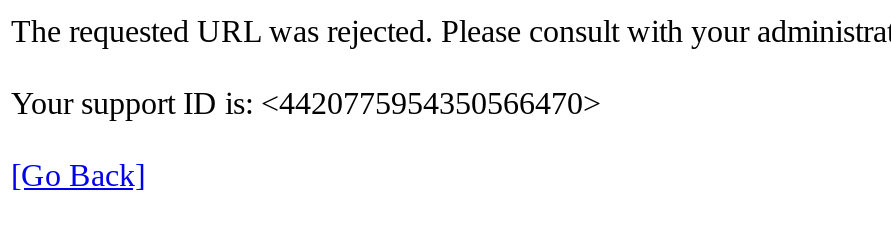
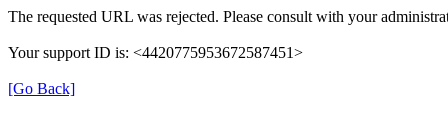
[11,86,601,120] Your support ID is: <4420775954350566470> -> [8,44,303,61] Your support ID is: <4420775953672587451>

